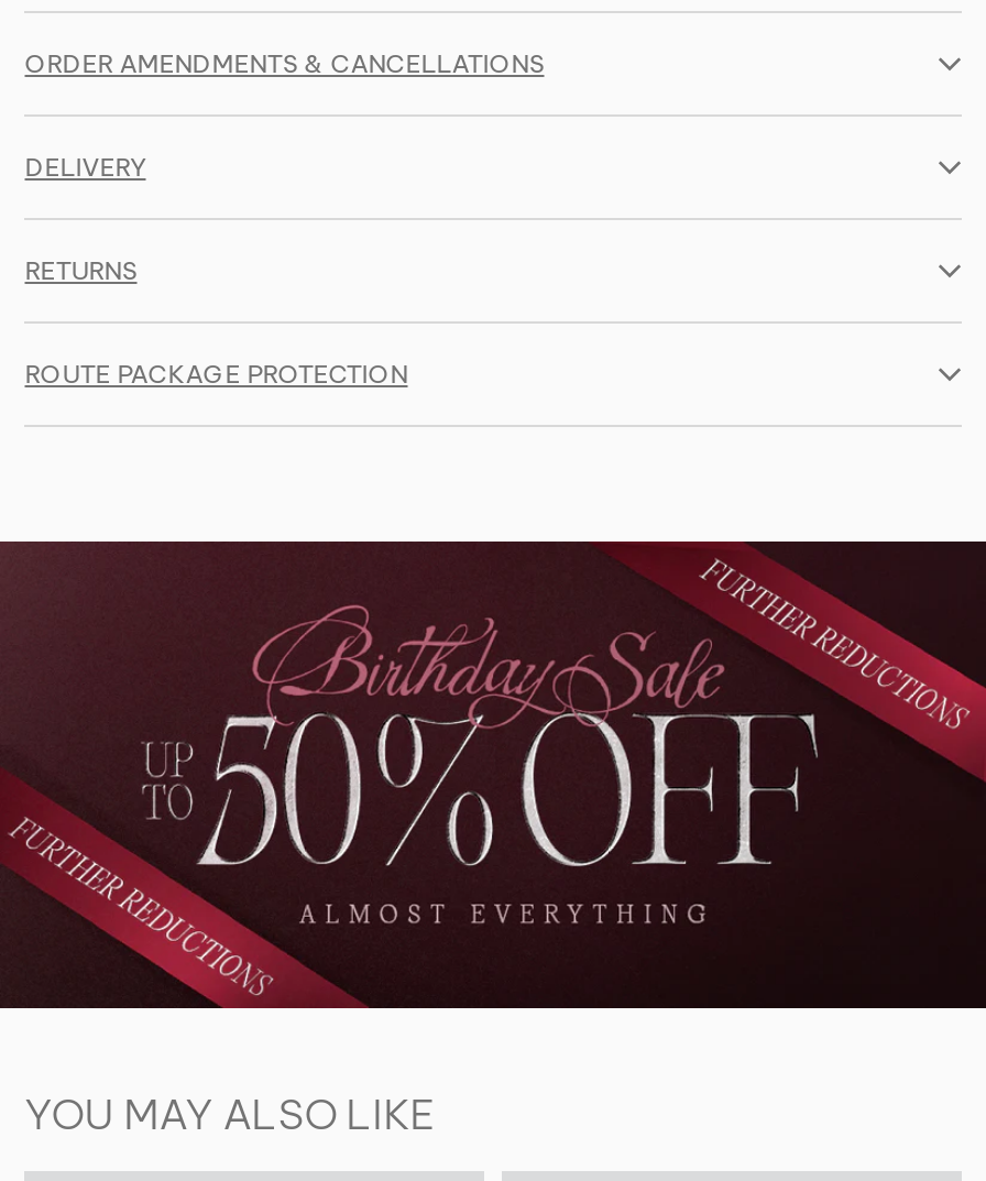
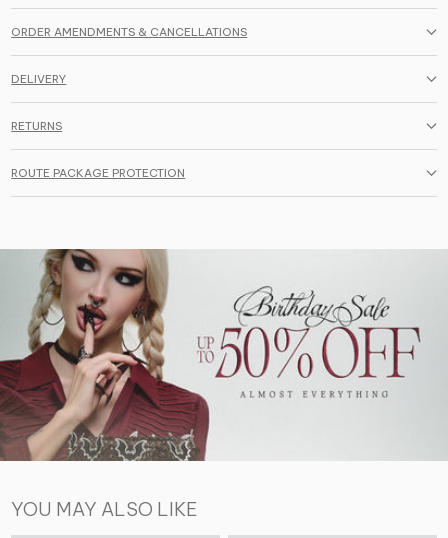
[7,539,979,1010] [image] -> [3,248,445,462] [image]

